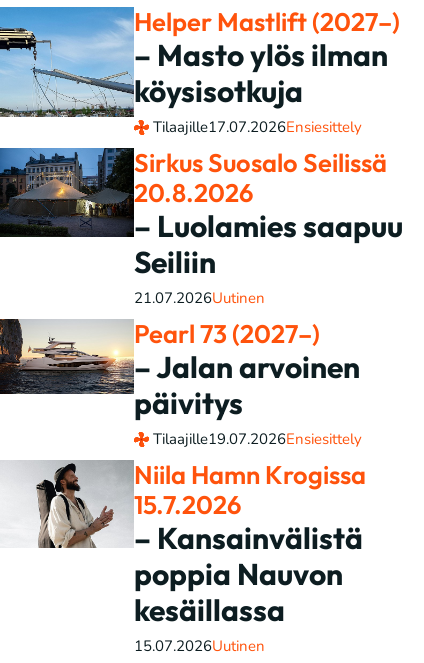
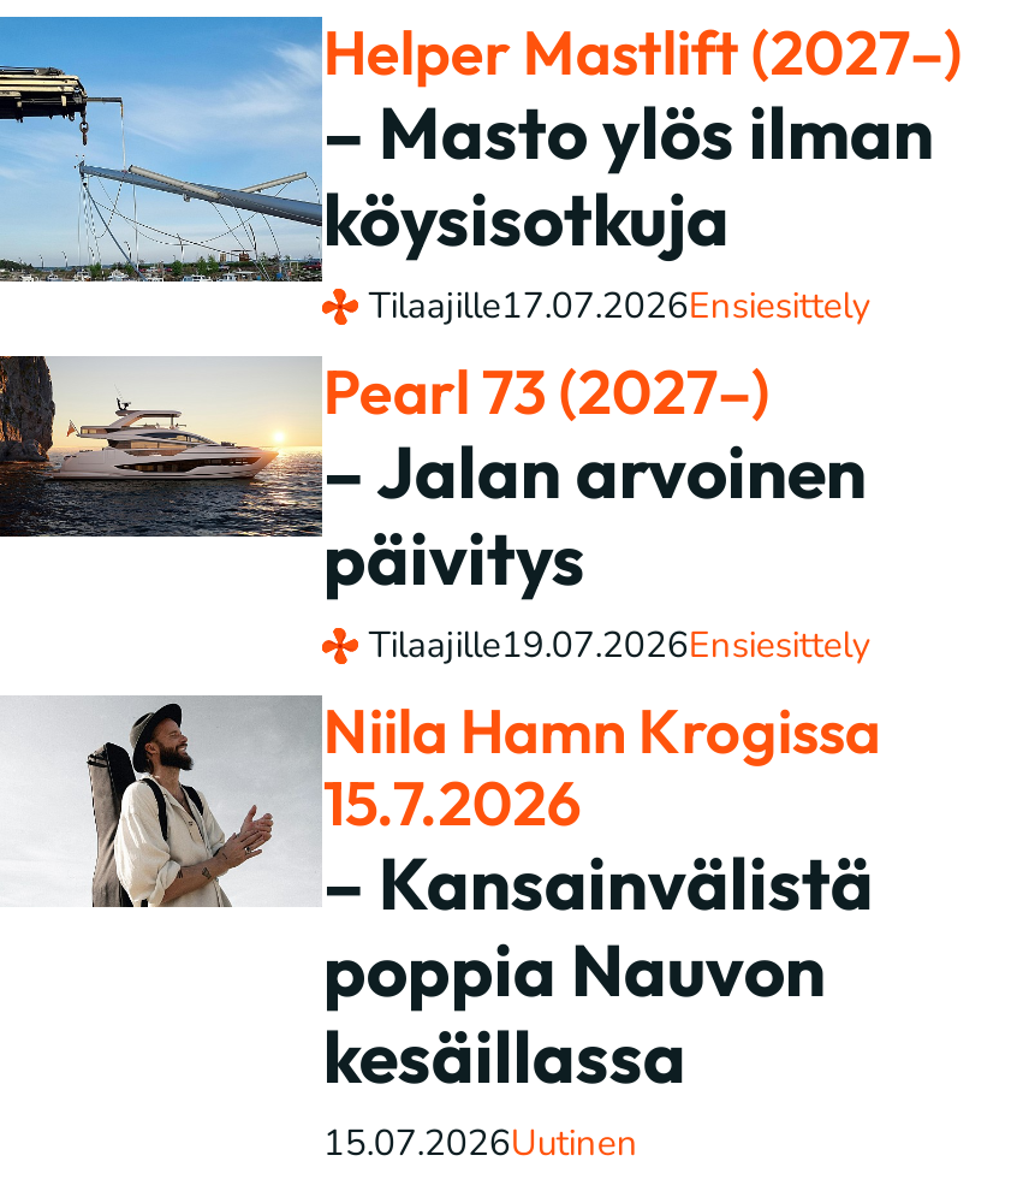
[3,146,403,308] [image] | Sirkus Suosalo Seilissä | 20.8.2026 | – Luolamies saapuu | Seiliin | 21.07.2026Uutinen -> none

